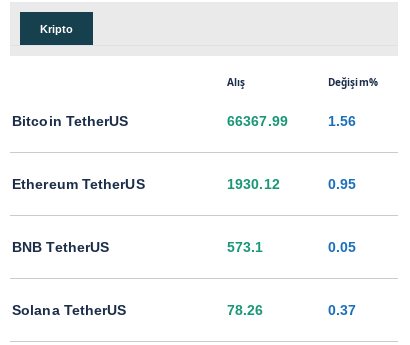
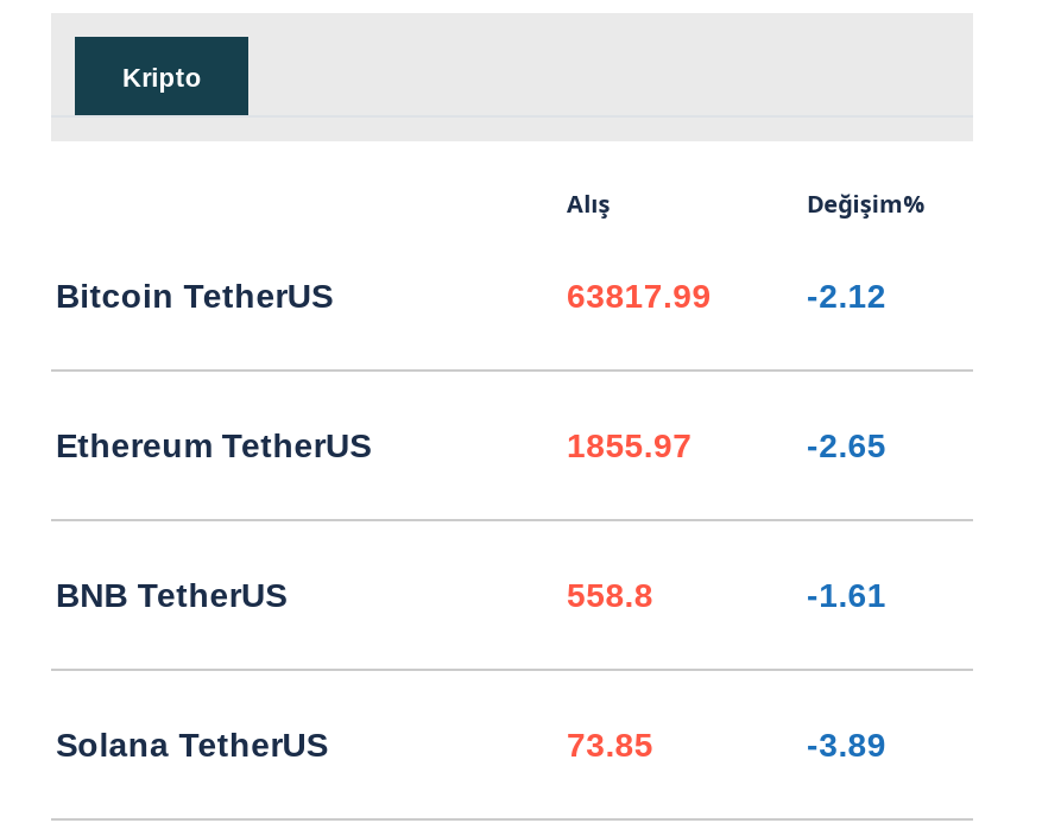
[227,113,288,129] 66367.99 -> [567,277,711,315] 63817.99
[328,113,356,129] 1.56 -> [807,277,886,315] -2.12
[227,176,280,192] 1930.12 -> [567,426,692,464] 1855.97
[328,176,356,192] 0.95 -> [807,426,886,464] -2.65
[227,239,263,255] 573.1 -> [567,576,653,614] 558.8
[328,239,356,255] 0.05 -> [807,576,886,614] -1.61
[227,302,263,318] 78.26 -> [567,726,653,764] 73.85
[328,302,356,318] 0.37 -> [807,726,886,764] -3.89

